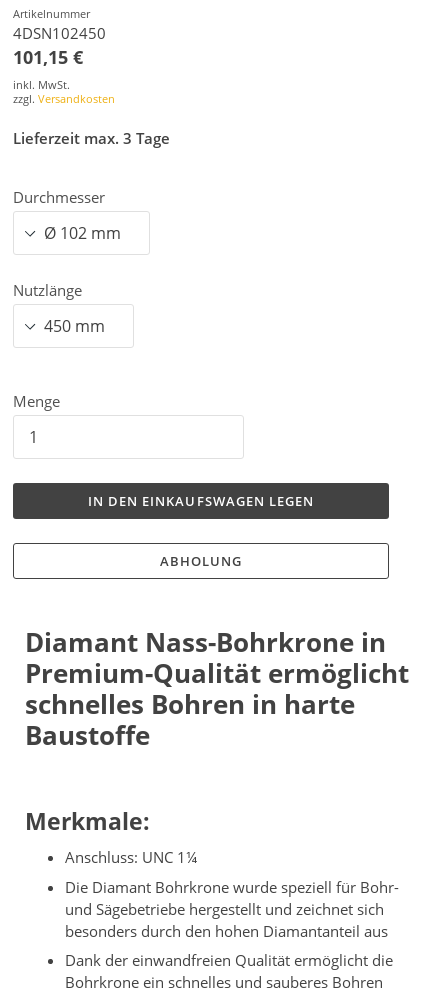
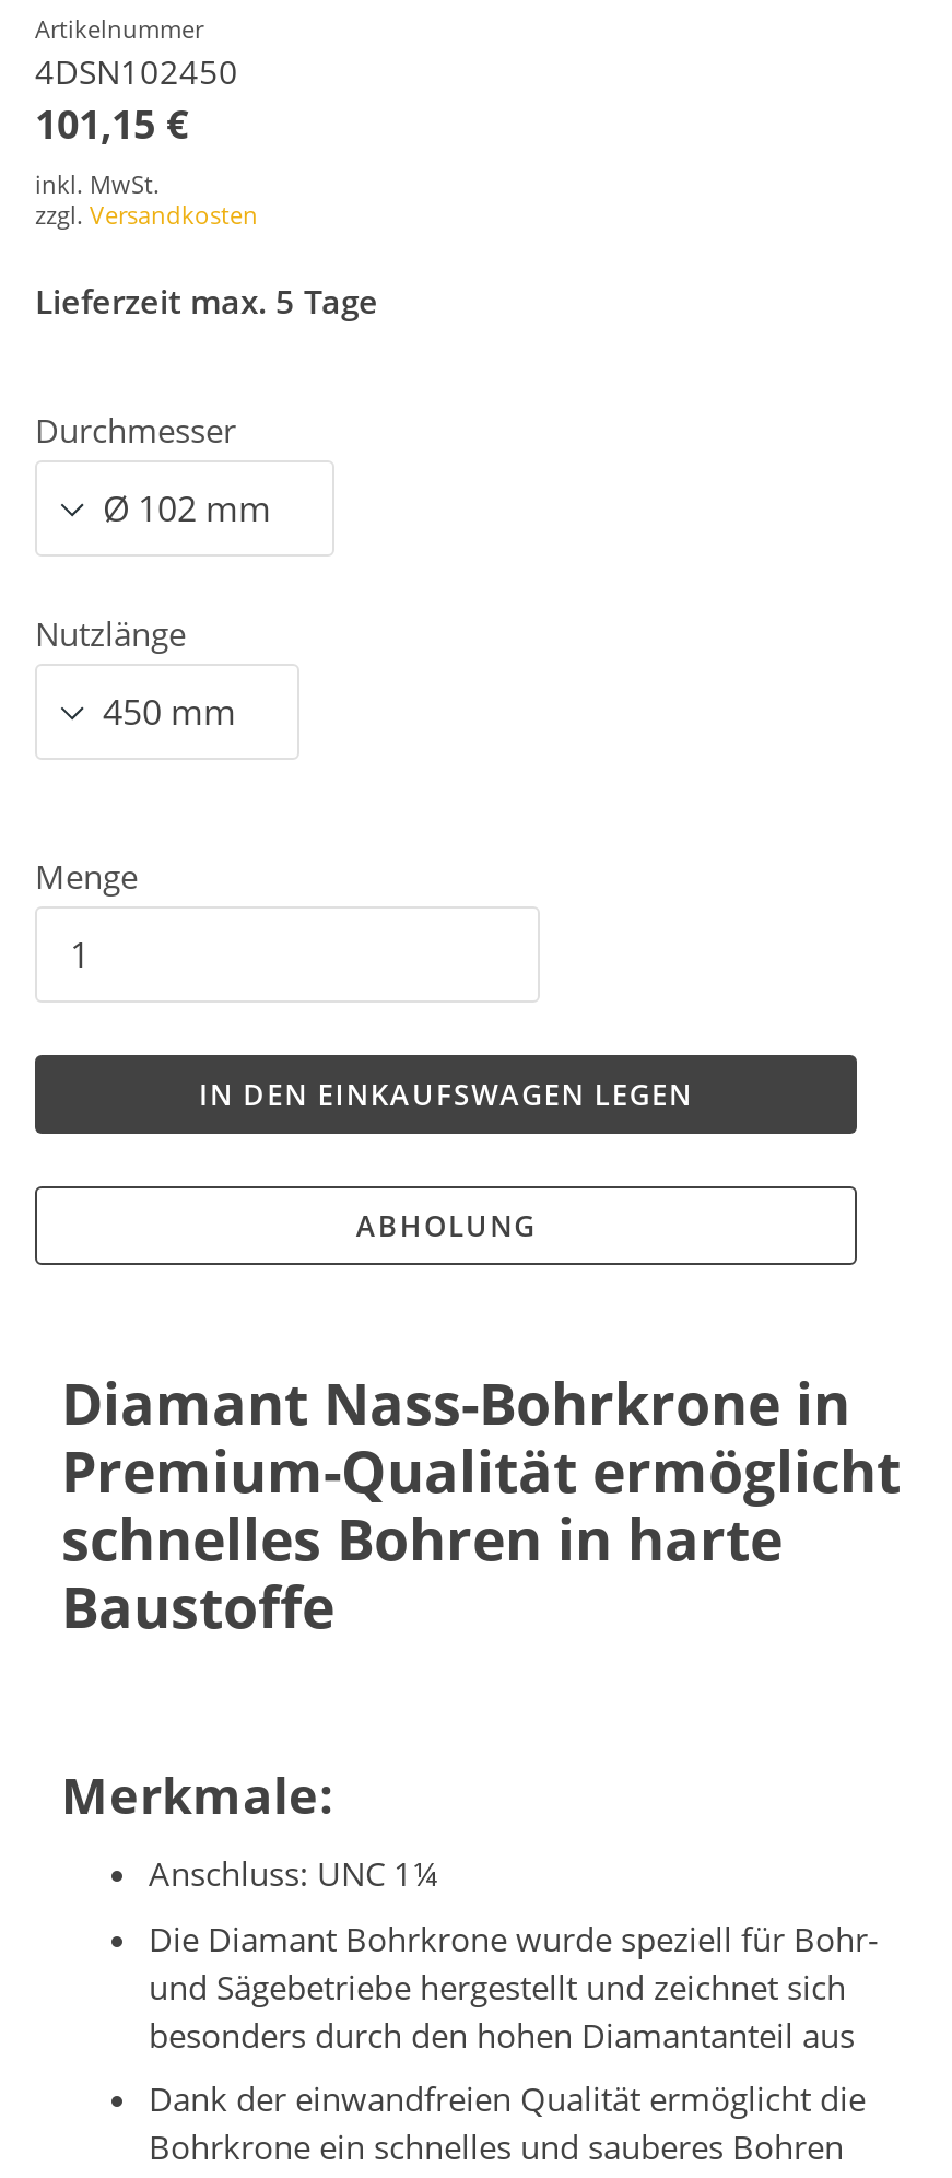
[13,128,170,148] Lieferzeit max. 3 Tage -> [35,278,378,322] Lieferzeit max. 5 Tage

